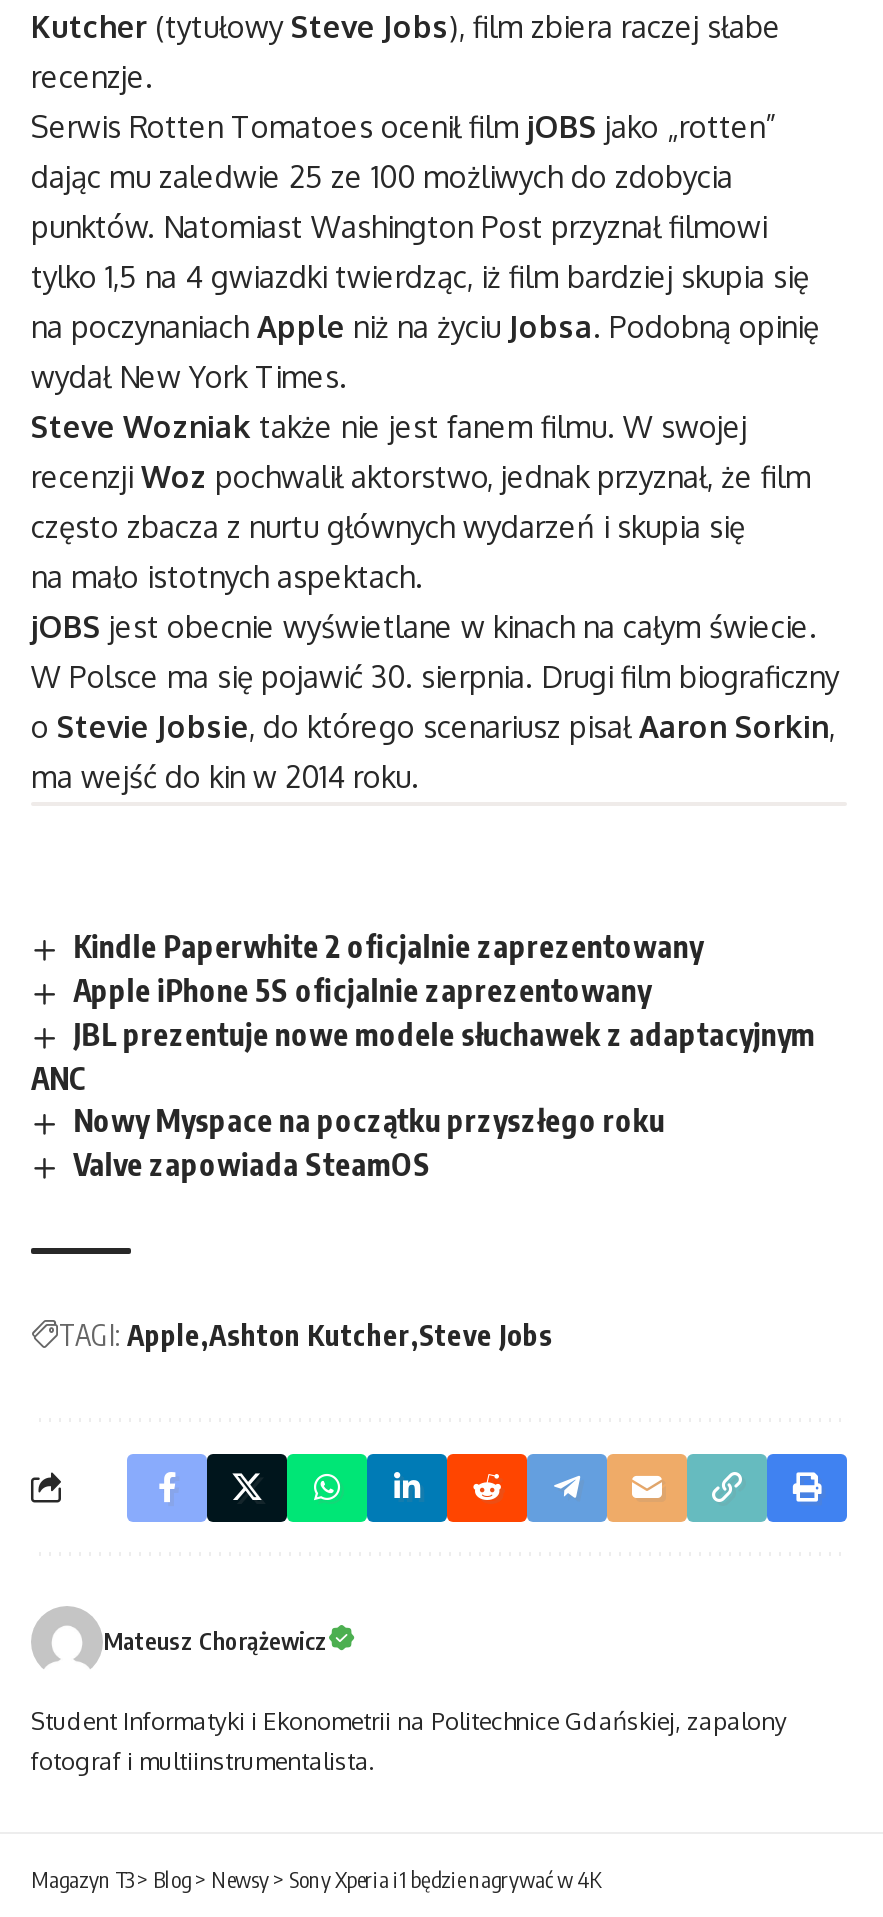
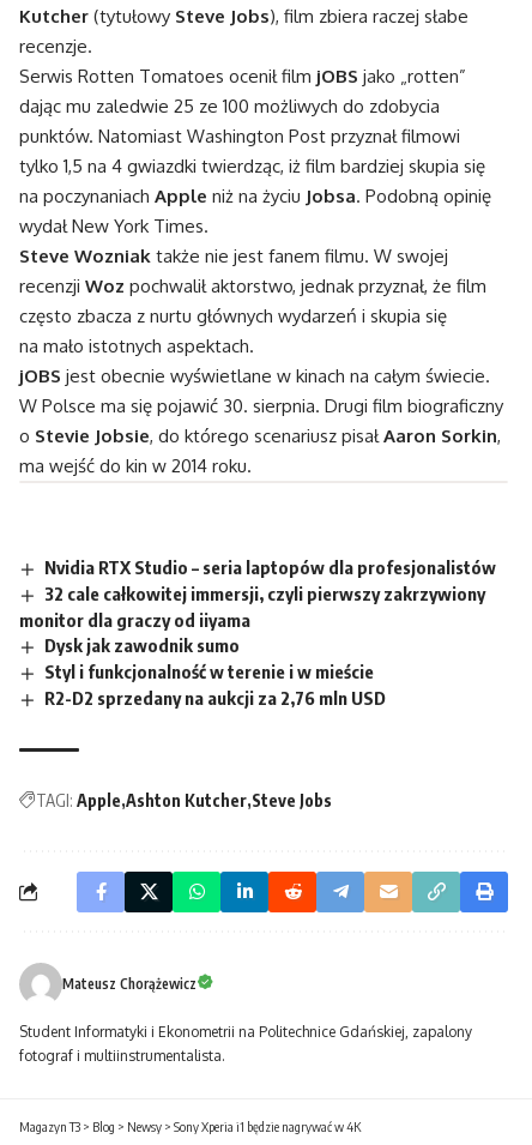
[31,929,815,1182] Kindle Paperwhite 2 oficjalnie zaprezentowany | Apple iPhone 5S oficjalnie zaprezentowany | JBL prezentuje nowe modele słuchawek z adaptacyjnym | ANC | Nowy Myspace na początku przyszłego roku | Valve zapowiada SteamOS -> [19,557,496,708] Nvidia RTX Studio – seria laptopów dla profesjonalistów | 32 cale całkowitej immersji, czyli pierwszy zakrzywiony | monitor dla graczy od iiyama | Dysk jak zawodnik sumo | Styl i funkcjonalność w terenie i w mieście | R2-D2 sprzedany na aukcji za 2,76 mln USD

